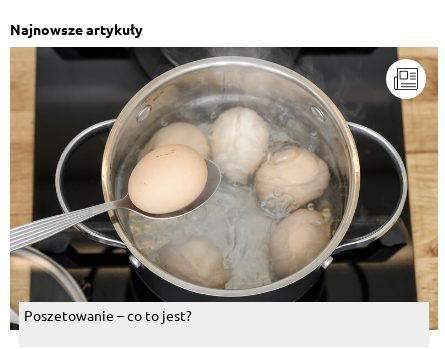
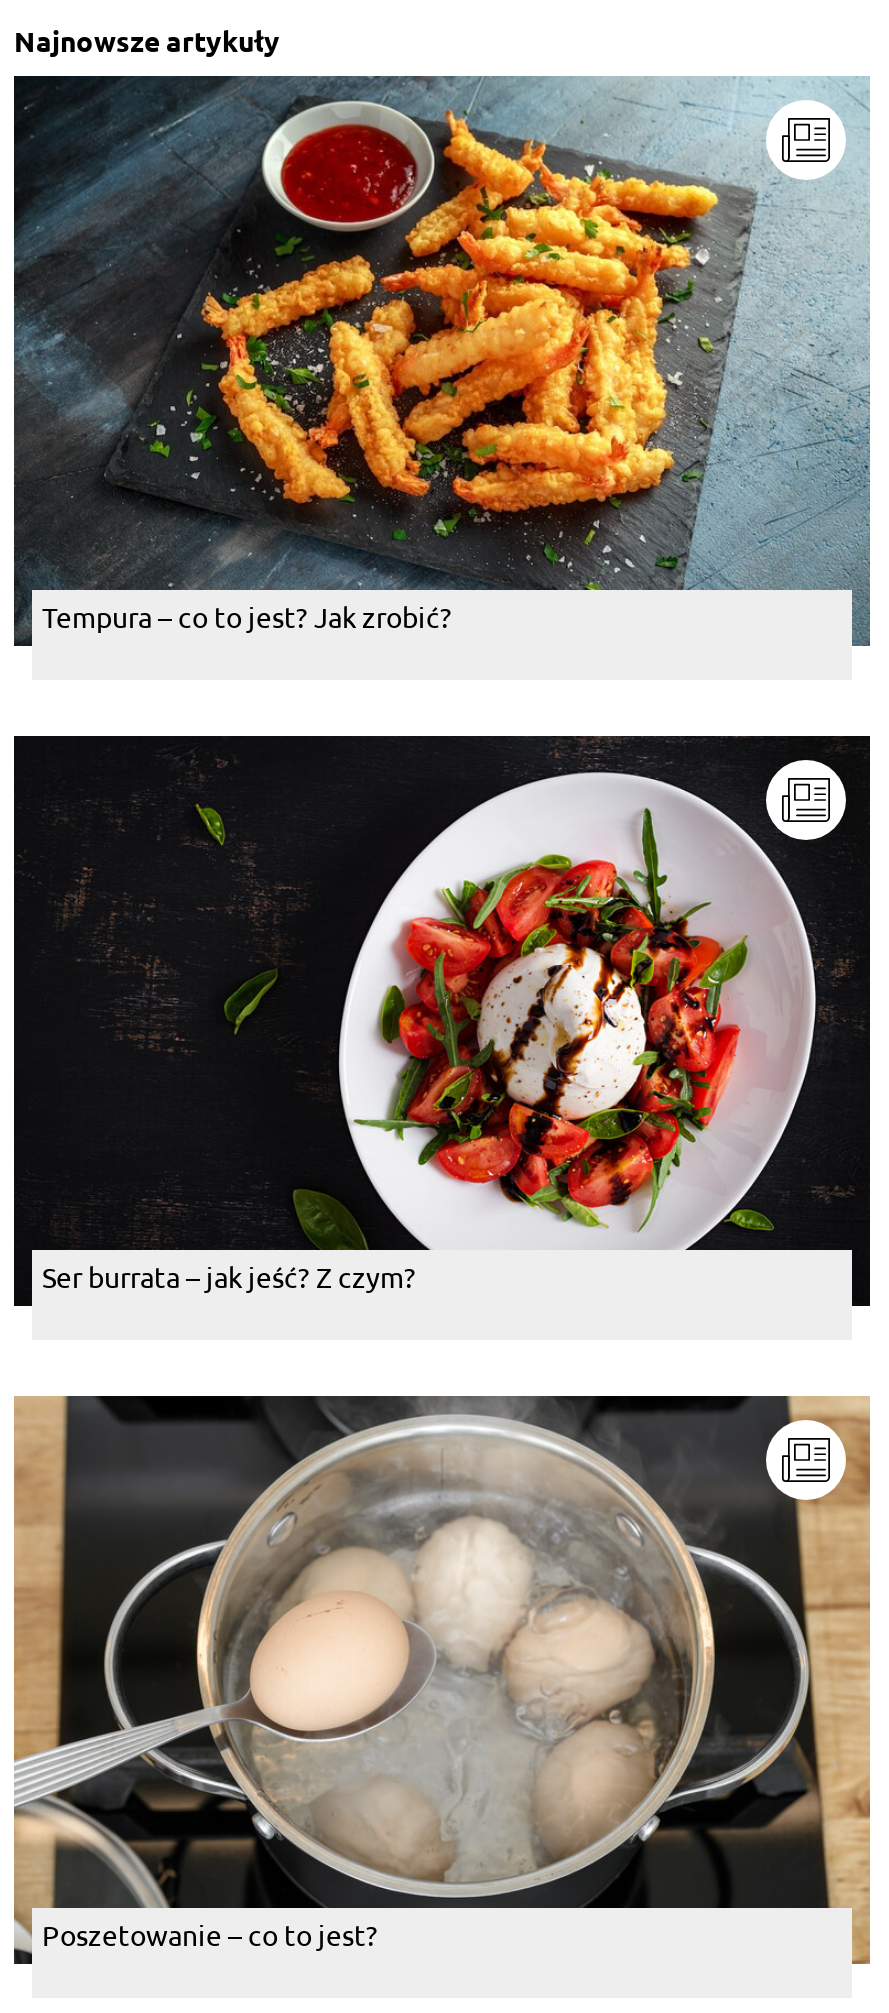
none -> [12,74,872,648] [image] | Tempura – co to jest? Jak zrobić?
none -> [12,734,872,1310] [image] | Ser burrata – jak jeść? Z czym?

